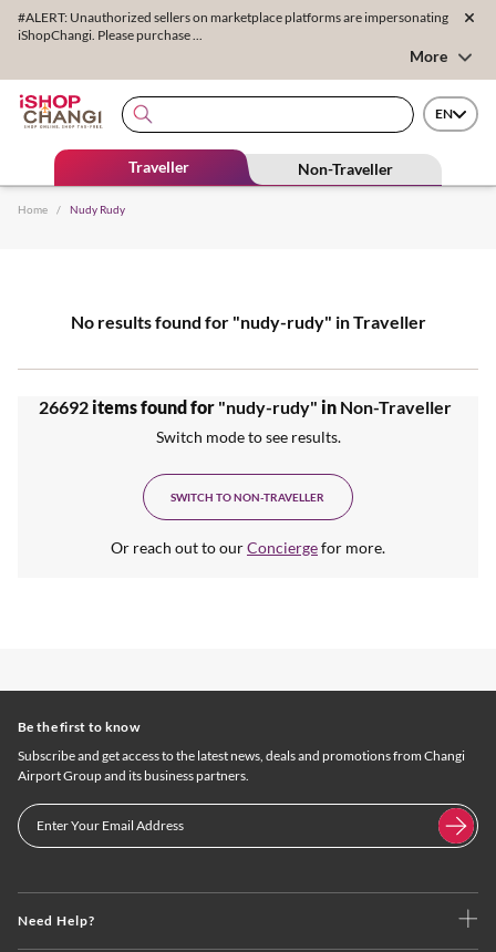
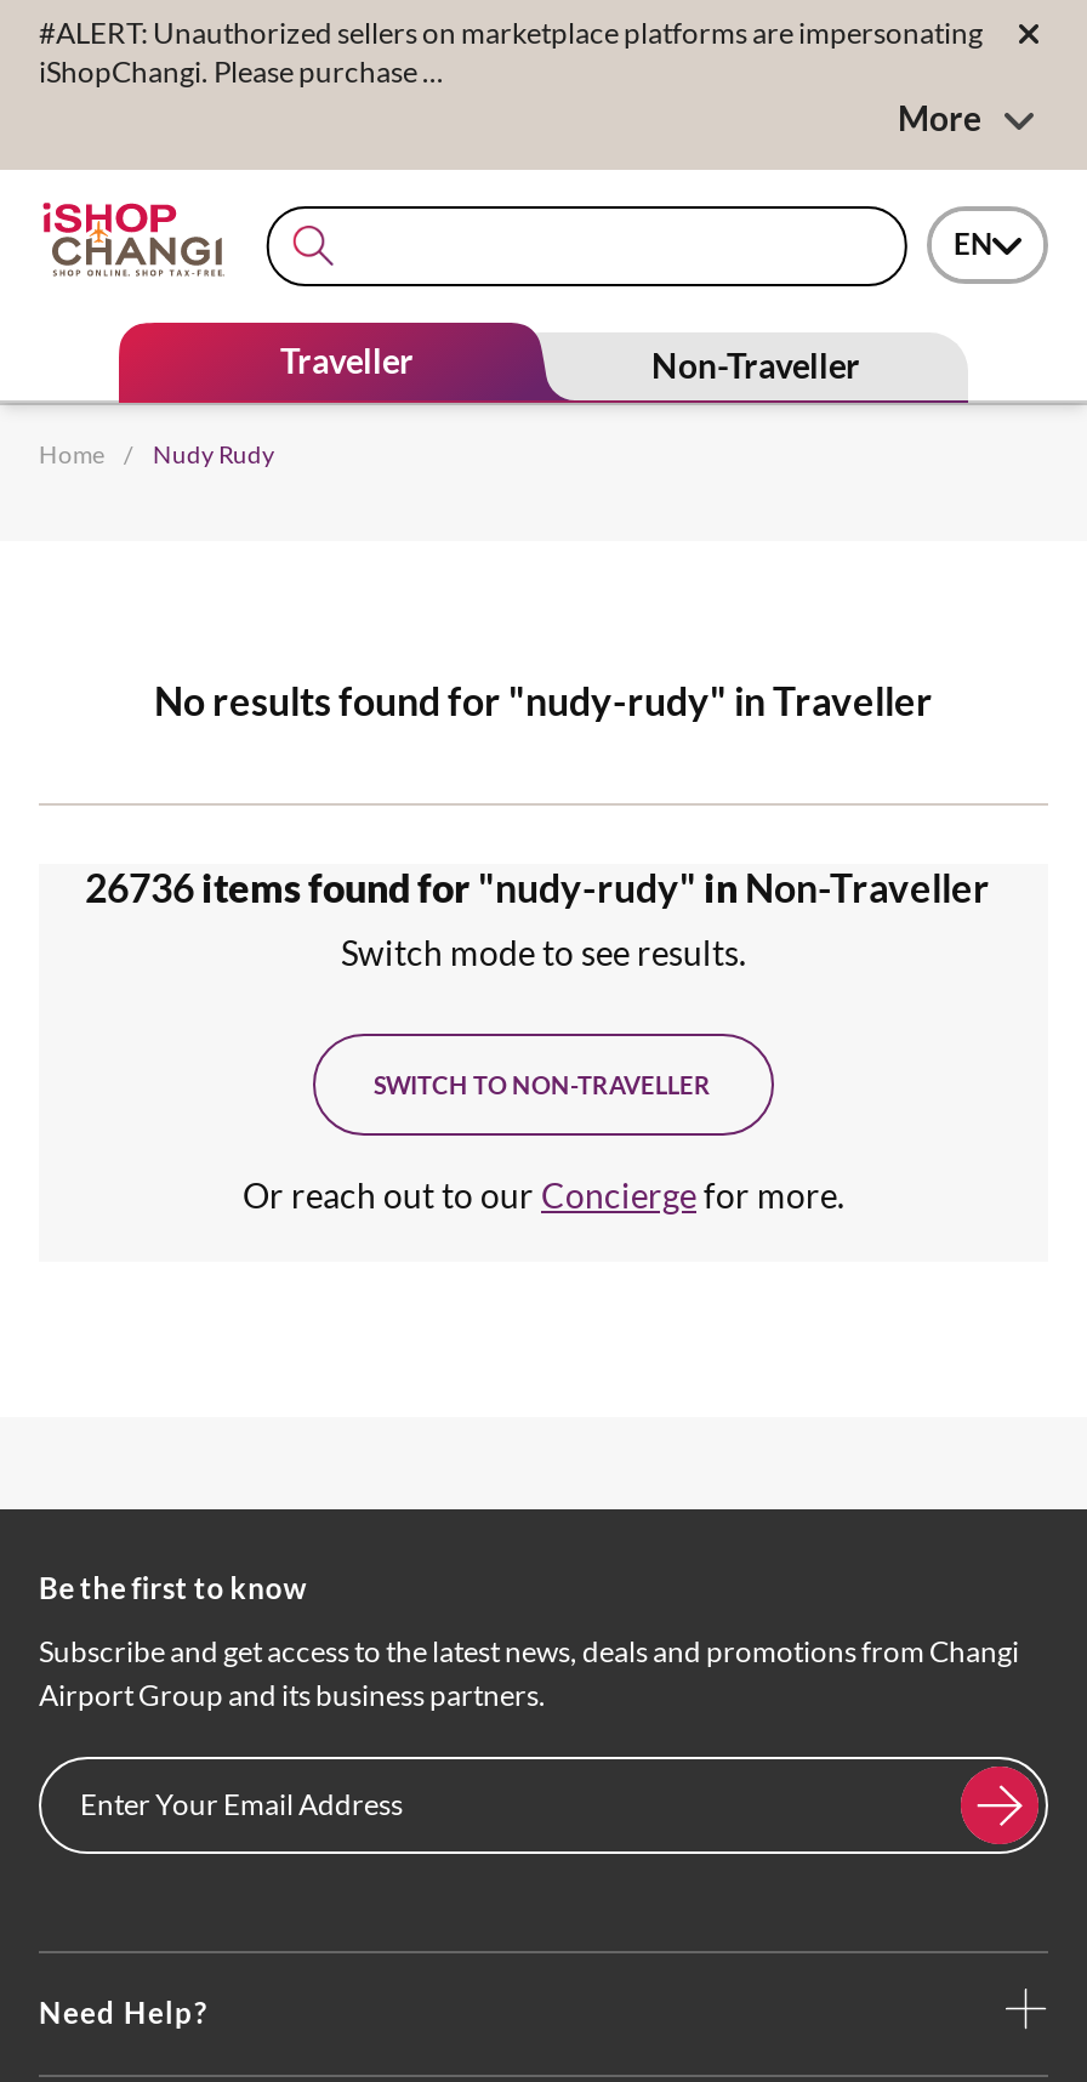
[39,396,452,417] 26692 items found for "nudy-rudy" in Non-Traveller -> [85,863,990,909] 26736 items found for "nudy-rudy" in Non-Traveller

